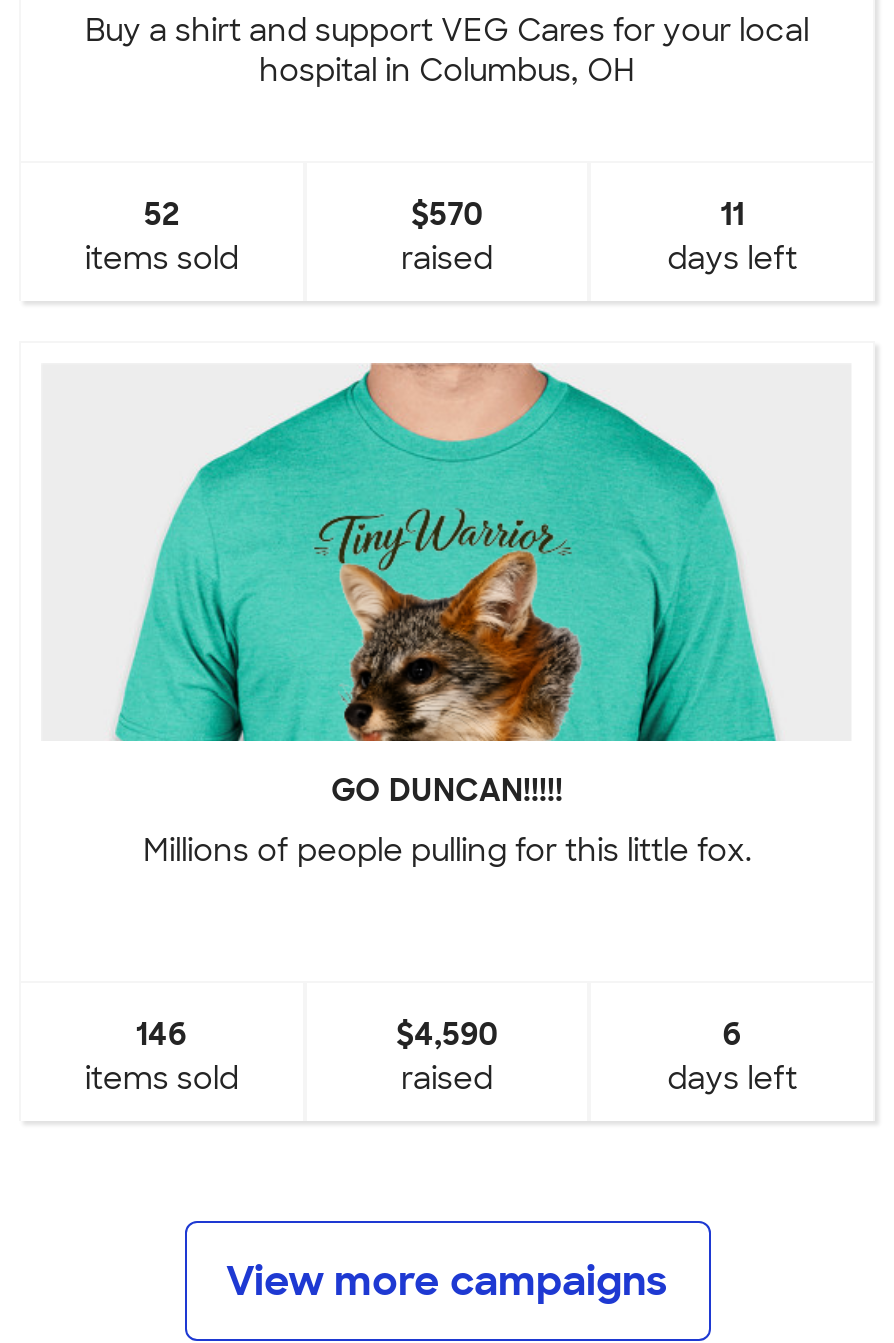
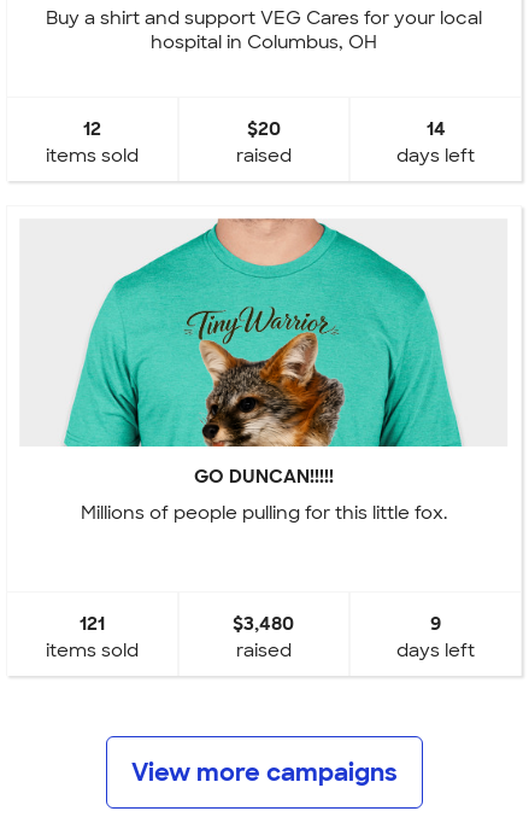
[144,194,180,234] 52 -> [83,118,101,142] 12
[411,194,483,234] $570 -> [247,118,281,142] $20
[720,194,744,234] 11 -> [426,118,445,142] 14
[136,1014,188,1054] 146 -> [79,612,105,636] 121
[396,1014,498,1054] $4,590 -> [233,612,295,636] $3,480
[722,1014,742,1054] 6 -> [430,612,441,636] 9

